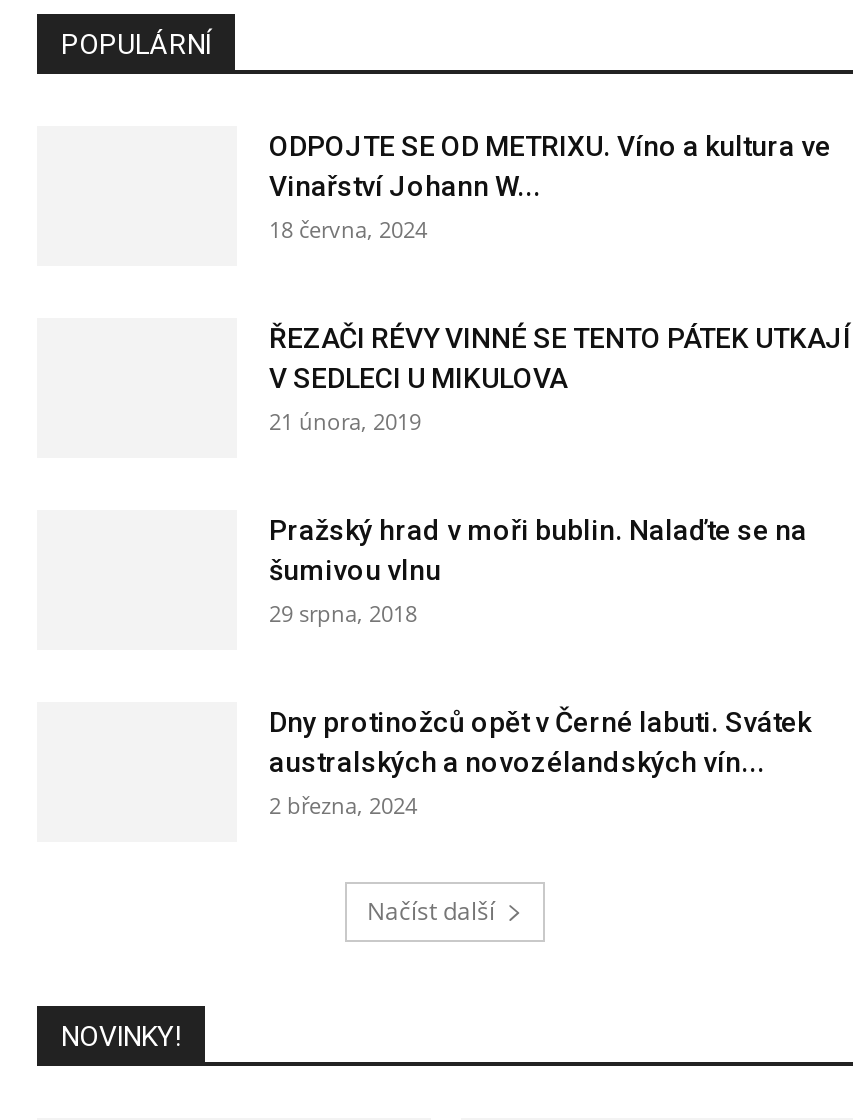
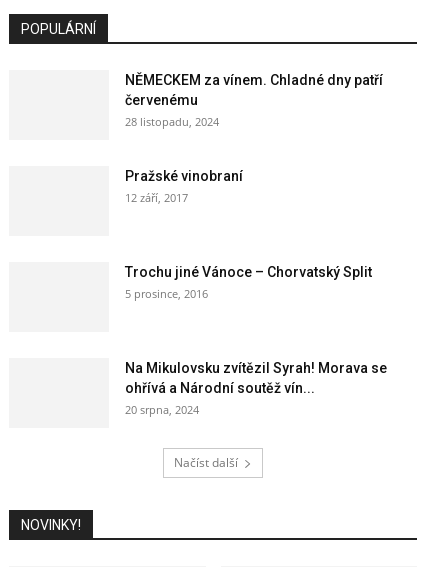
[269,130,831,244] ODPOJTE SE OD METRIXU. Víno a kultura ve | Vinařství Johann W... | 18 června, 2024 -> [125,72,383,129] NĚMECKEM za vínem. Chladné dny patří | červenému | 28 listopadu, 2024
[269,322,851,436] ŘEZAČI RÉVY VINNÉ SE TENTO PÁTEK UTKAJÍ | V SEDLECI U MIKULOVA | 21 února, 2019 -> [125,168,243,205] Pražské vinobraní | 12 září, 2017
[269,514,807,628] Pražský hrad v moři bublin. Nalaďte se na | šumivou vlnu | 29 srpna, 2018 -> [125,264,372,301] Trochu jiné Vánoce – Chorvatský Split | 5 prosince, 2016
[269,706,811,820] Dny protinožců opět v Černé labuti. Svátek | australských a novozélandských vín... | 2 března, 2024 -> [125,360,387,417] Na Mikulovsku zvítězil Syrah! Morava se | ohřívá a Národní soutěž vín... | 20 srpna, 2024

